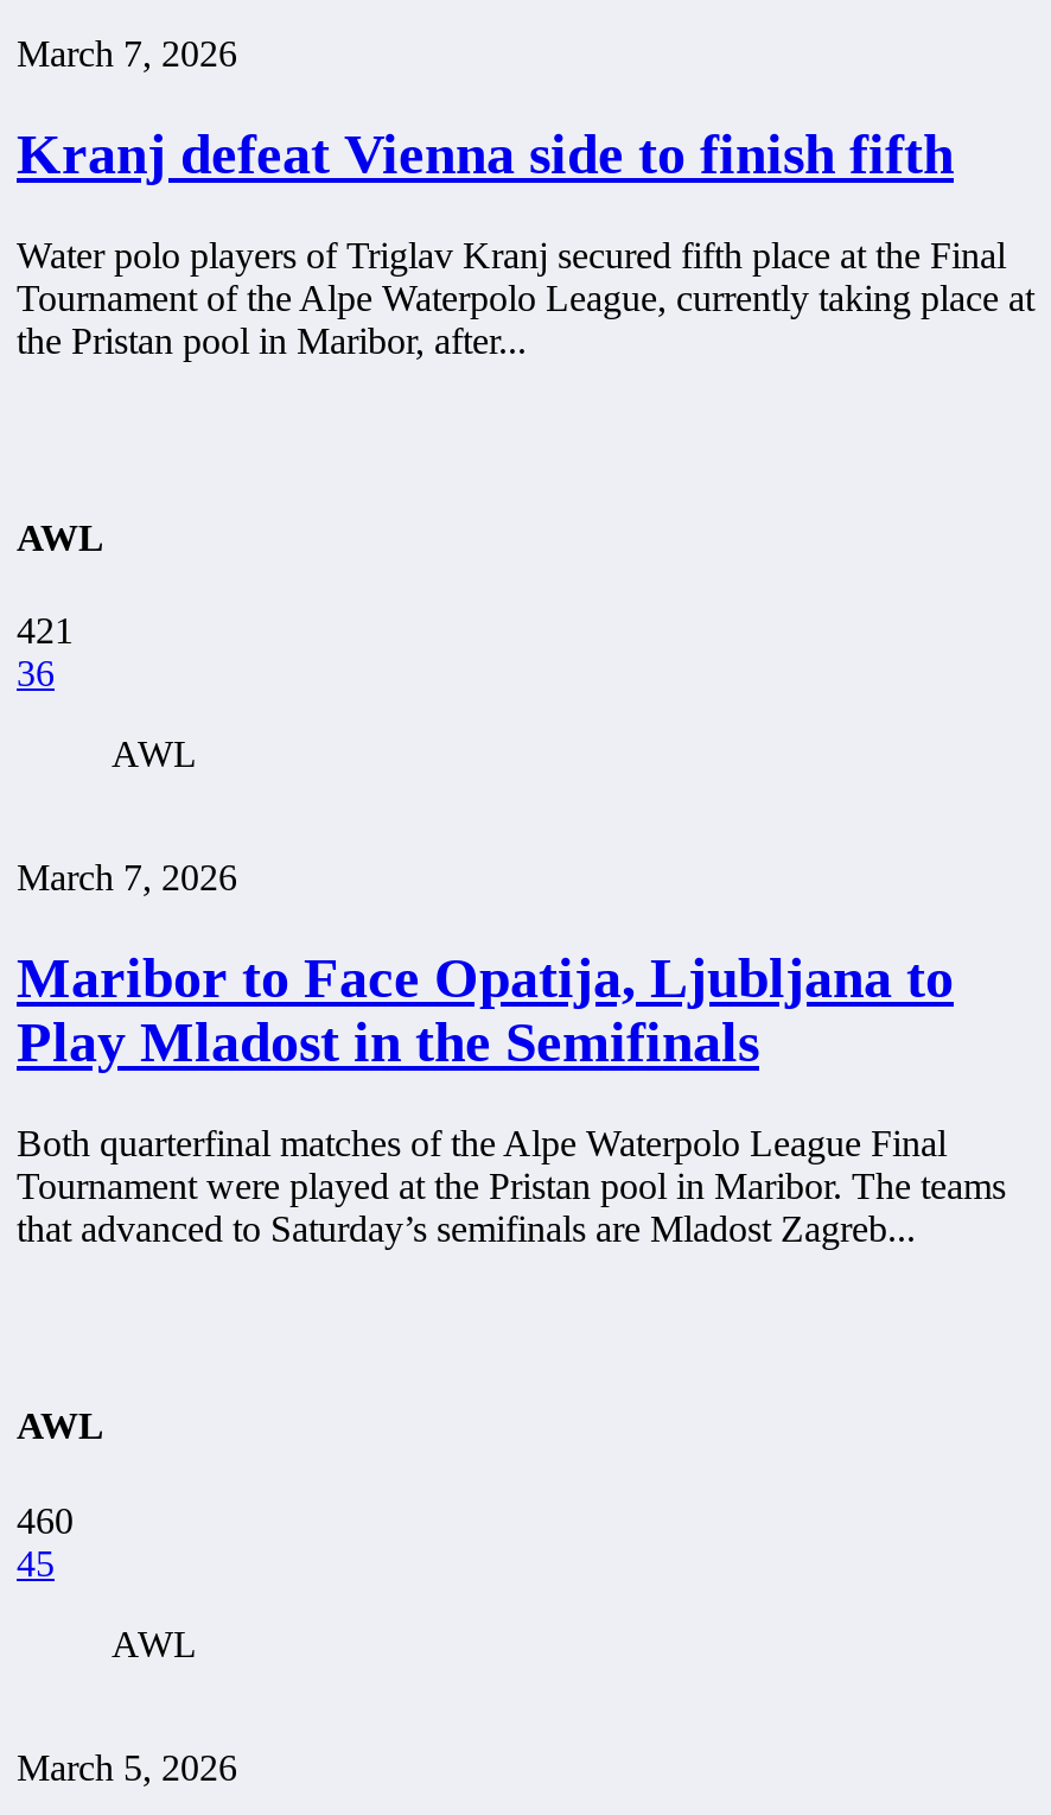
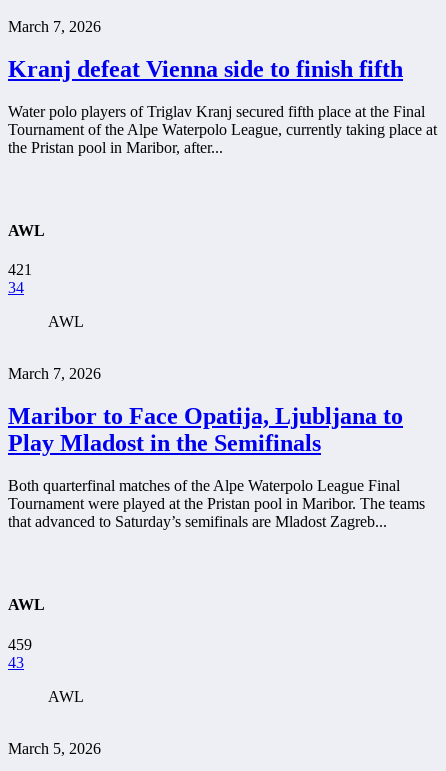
[17,654,55,694] 36 -> [8,279,24,296] 34
[17,1499,74,1540] 460 -> [8,636,32,653] 459
[17,1542,55,1583] 45 -> [8,654,24,671] 43

